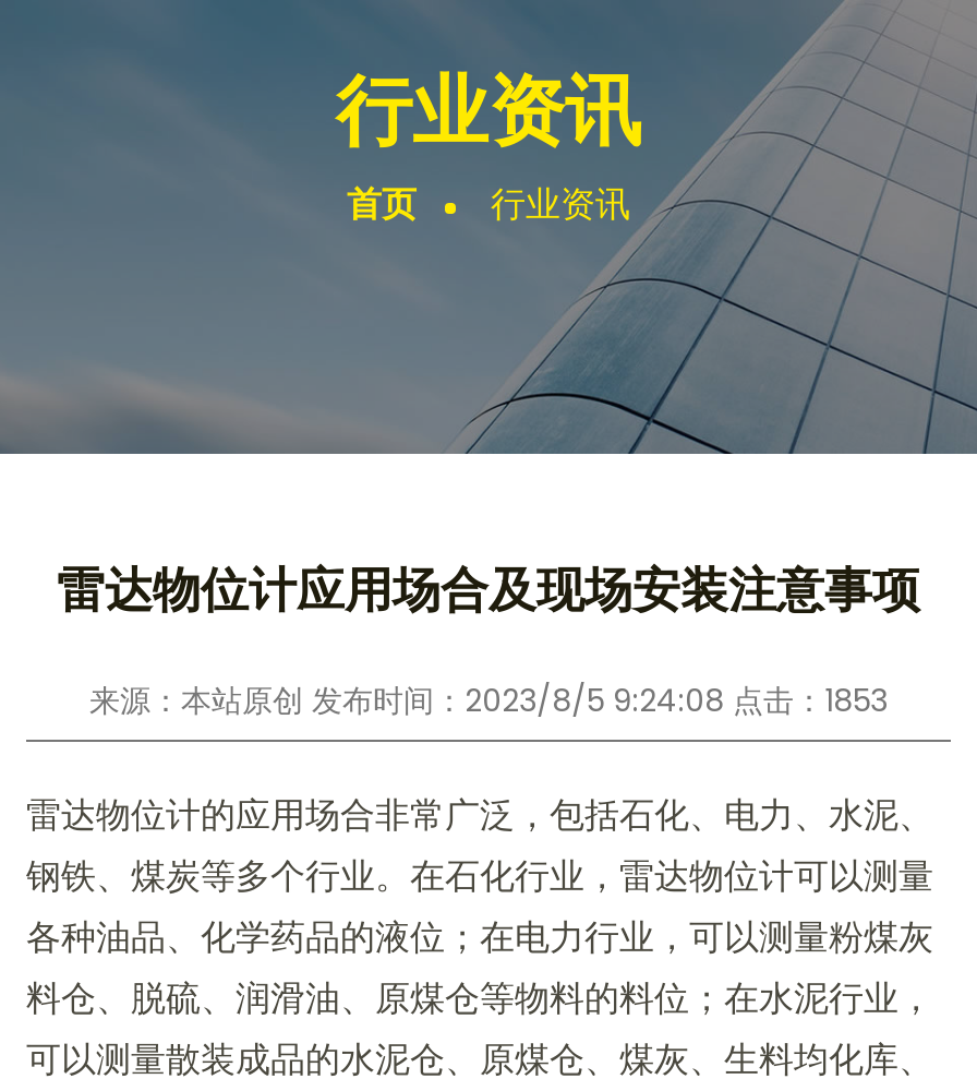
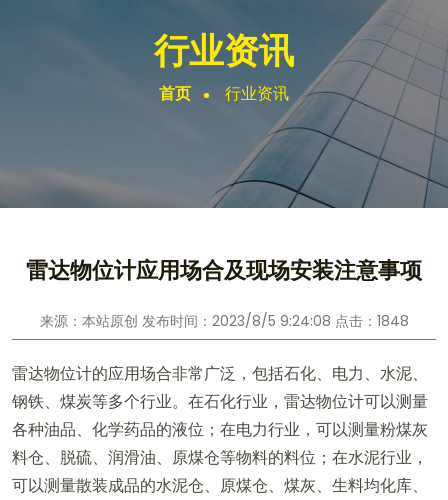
[89,679,888,722] 来源：本站原创 发布时间：2023/8/5 9:24:08 点击：1853 -> [39,311,408,331] 来源：本站原创 发布时间：2023/8/5 9:24:08 点击：1848

